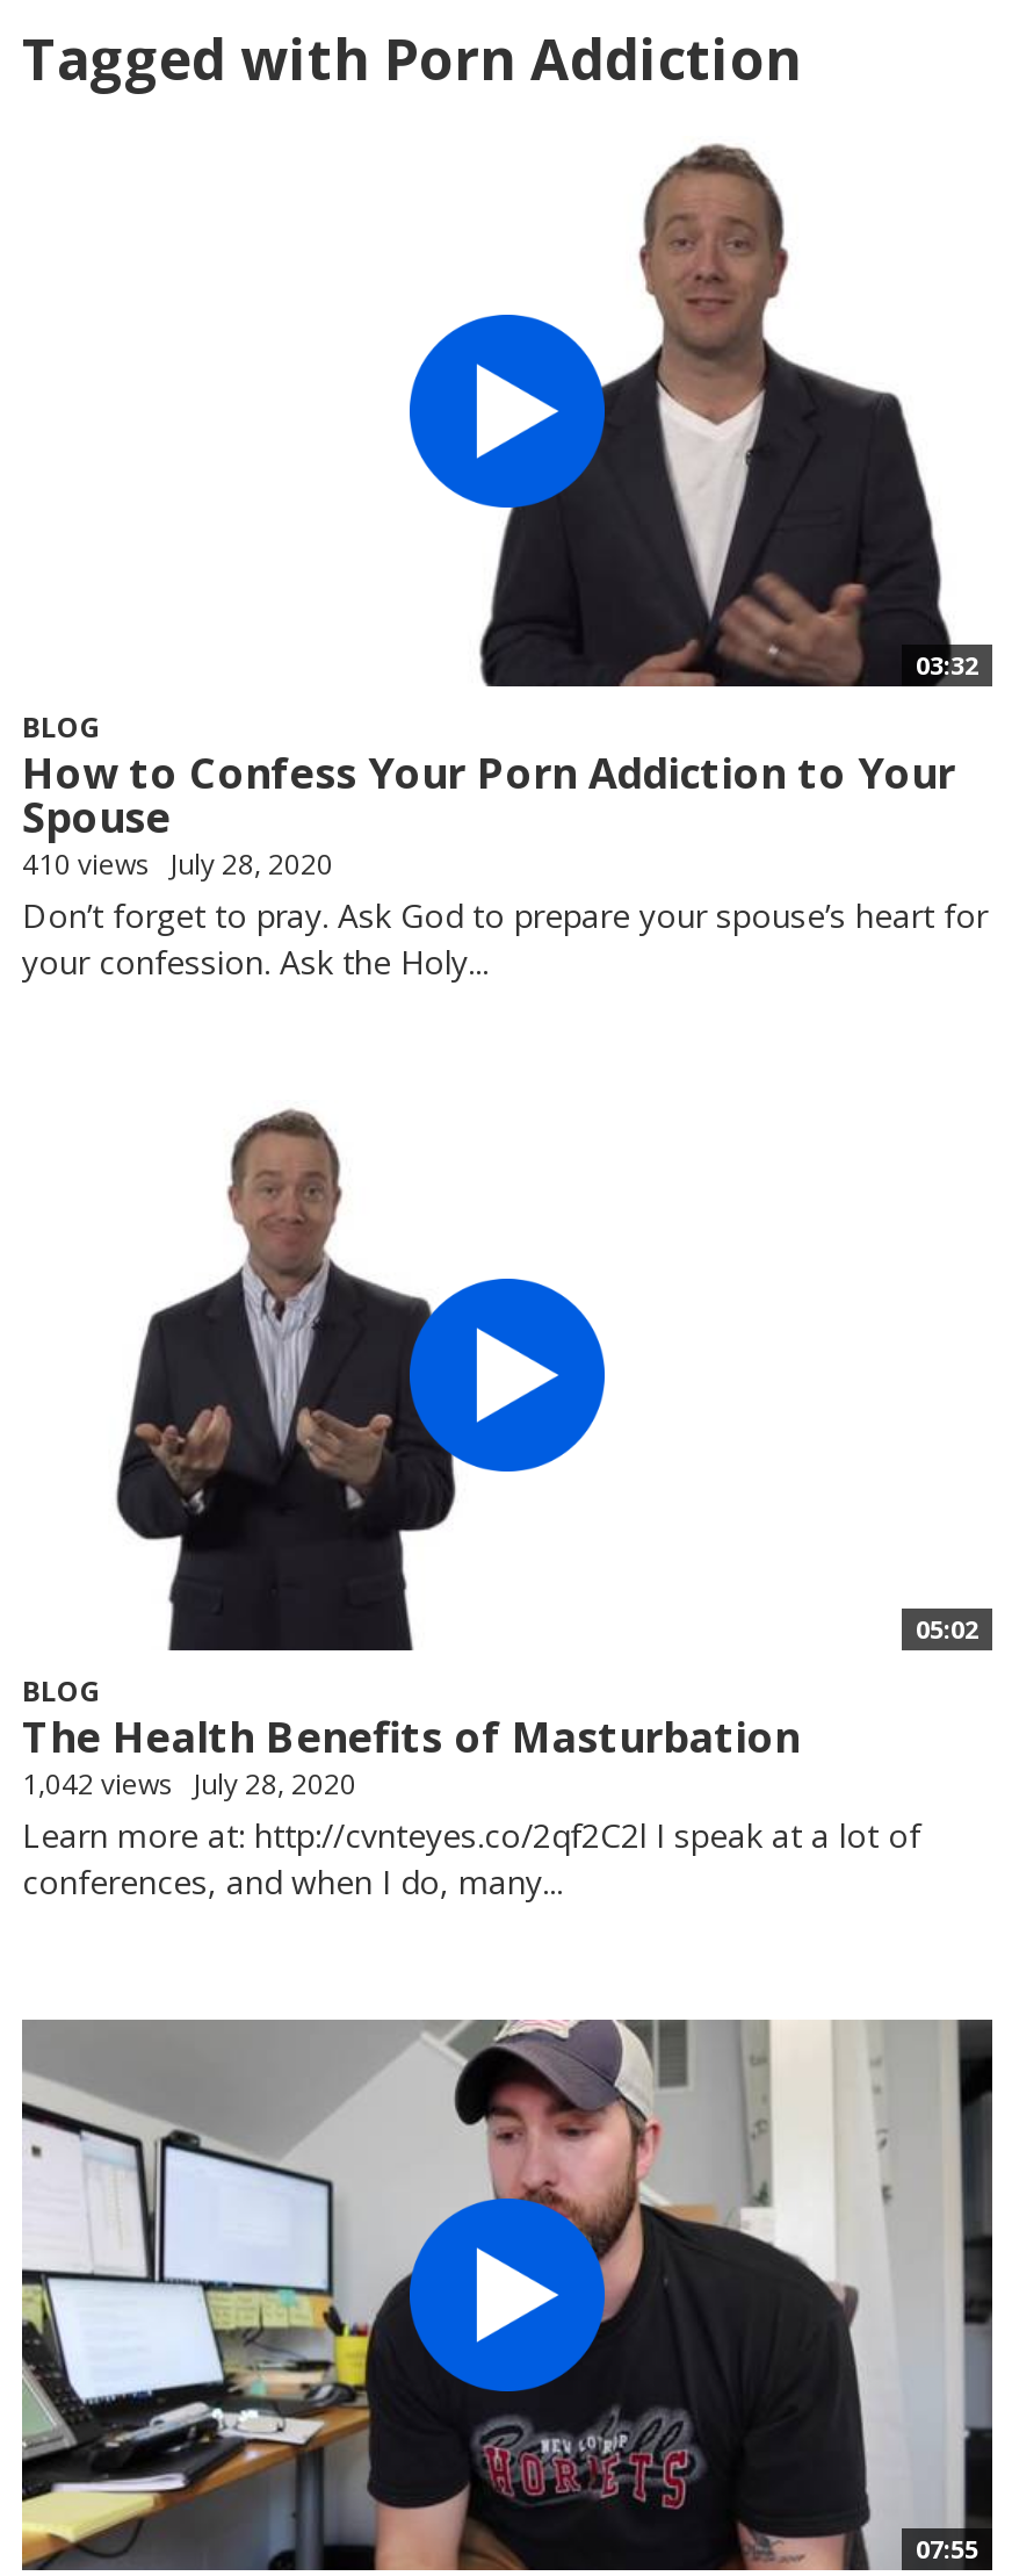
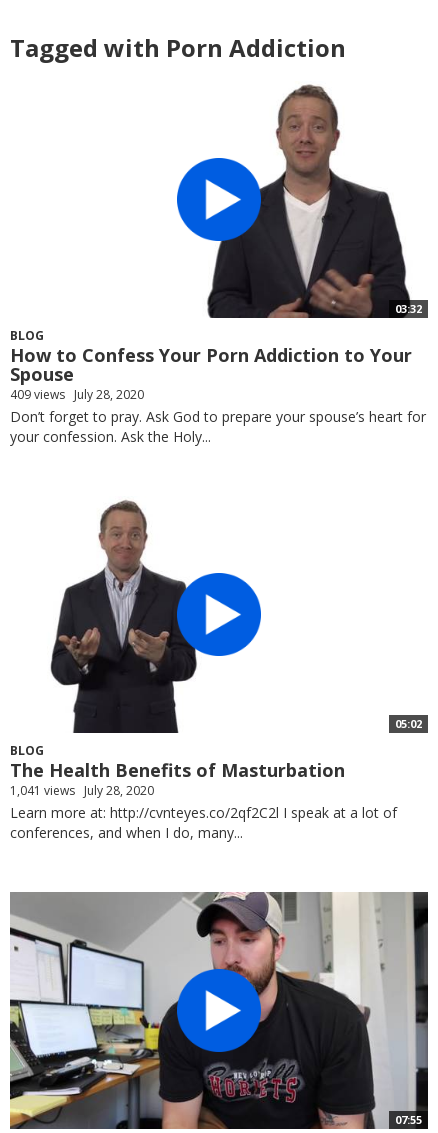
[22,844,333,884] 410 views July 28, 2020 -> [10,386,144,403] 409 views July 28, 2020
[22,1763,356,1803] 1,042 views July 28, 2020 -> [10,782,154,799] 1,041 views July 28, 2020

